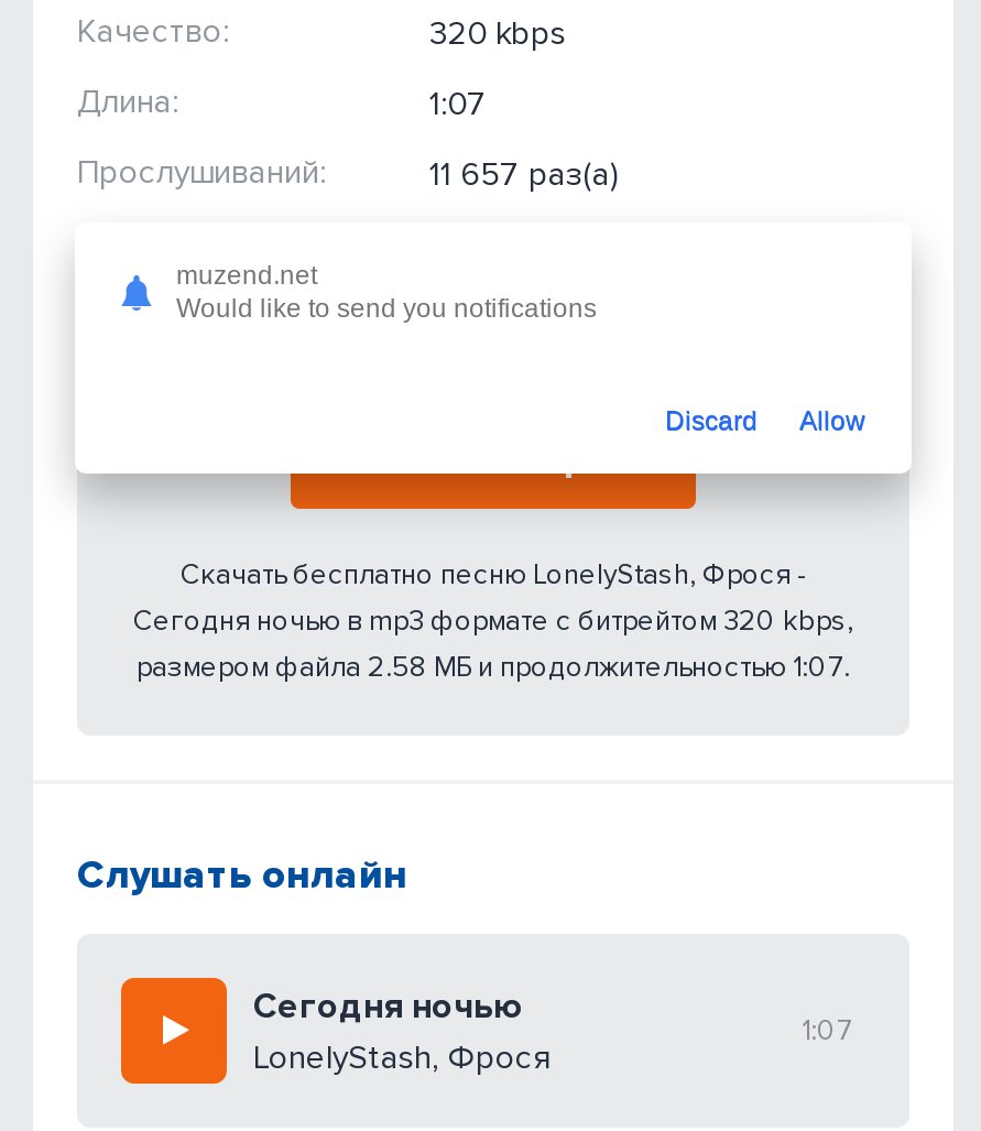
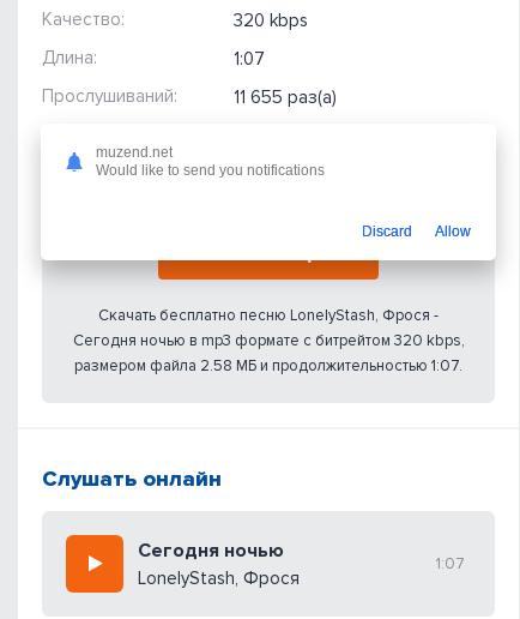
[429,153,619,193] 11 657 раз(а) -> [234,86,337,107] 11 655 раз(а)

